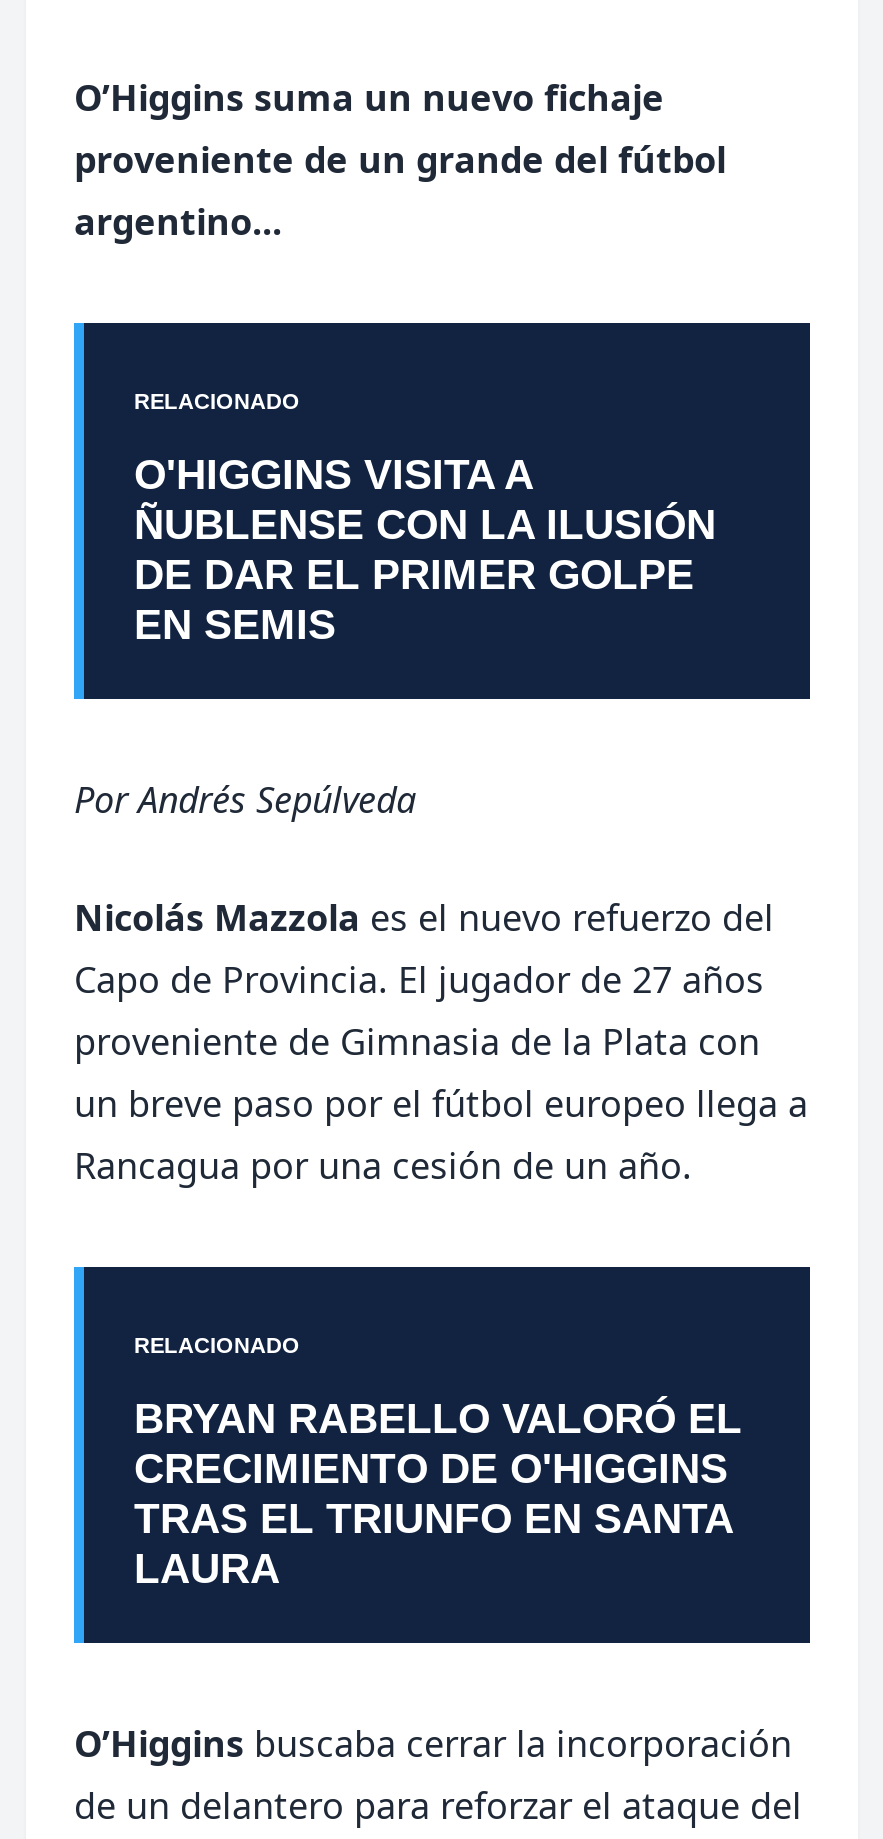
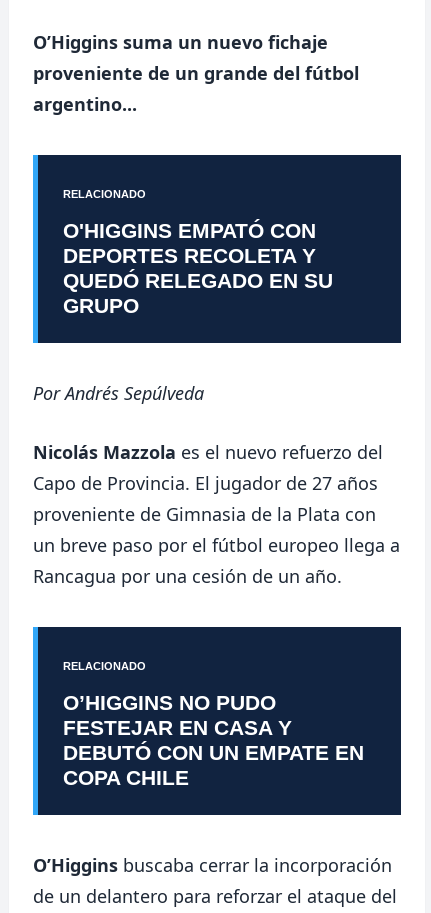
[134,451,716,647] O'HIGGINS VISITA A | ÑUBLENSE CON LA ILUSIÓN | DE DAR EL PRIMER GOLPE | EN SEMIS -> [63,219,333,317] O'HIGGINS EMPATÓ CON | DEPORTES RECOLETA Y | QUEDÓ RELEGADO EN SU | GRUPO
[134,1395,742,1591] BRYAN RABELLO VALORÓ EL | CRECIMIENTO DE O'HIGGINS | TRAS EL TRIUNFO EN SANTA | LAURA -> [63,691,364,789] O’HIGGINS NO PUDO | FESTEJAR EN CASA Y | DEBUTÓ CON UN EMPATE EN | COPA CHILE

